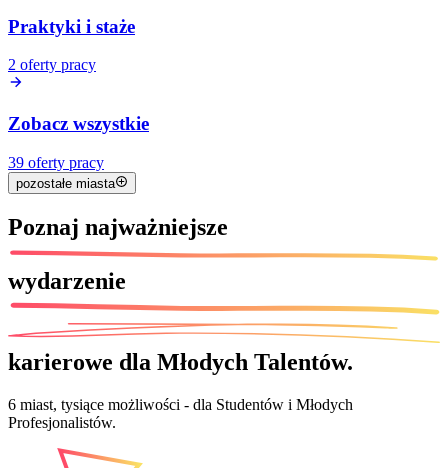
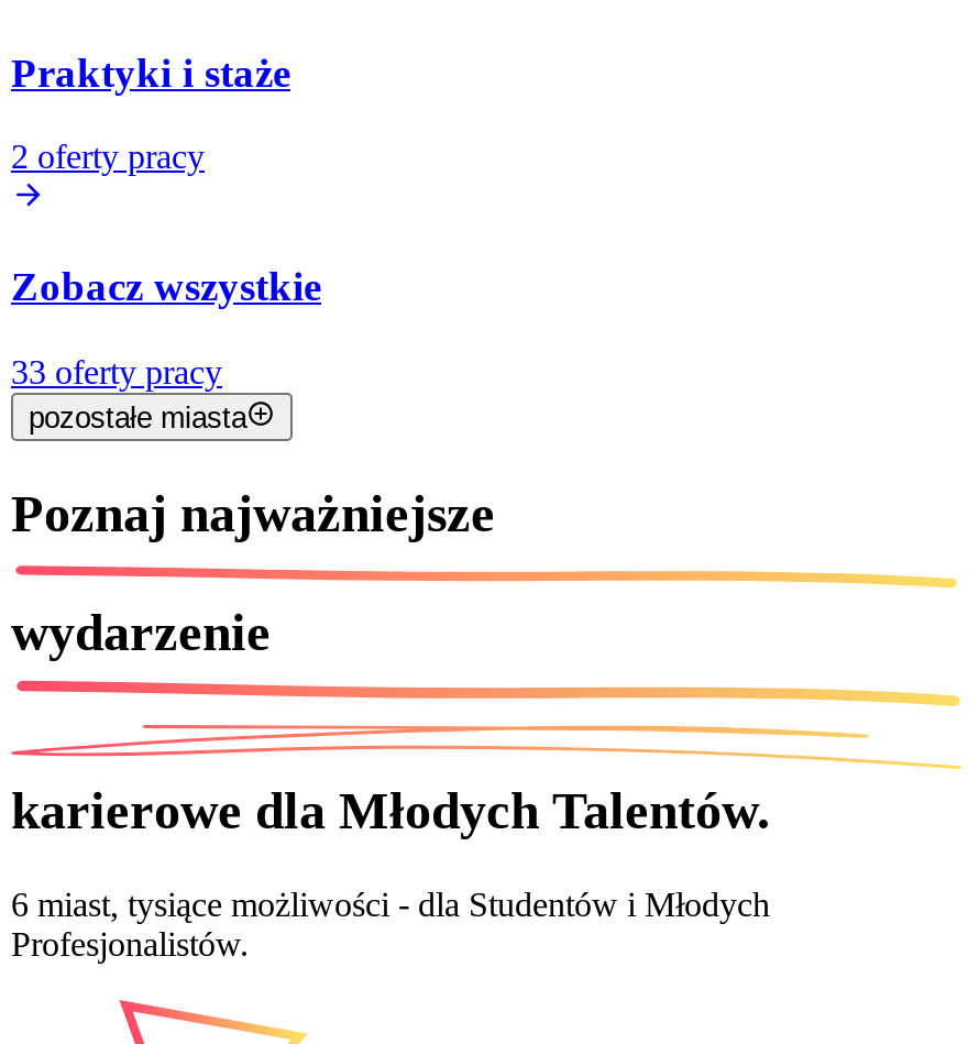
[8,154,104,171] 39 oferty pracy -> [11,352,222,390] 33 oferty pracy

